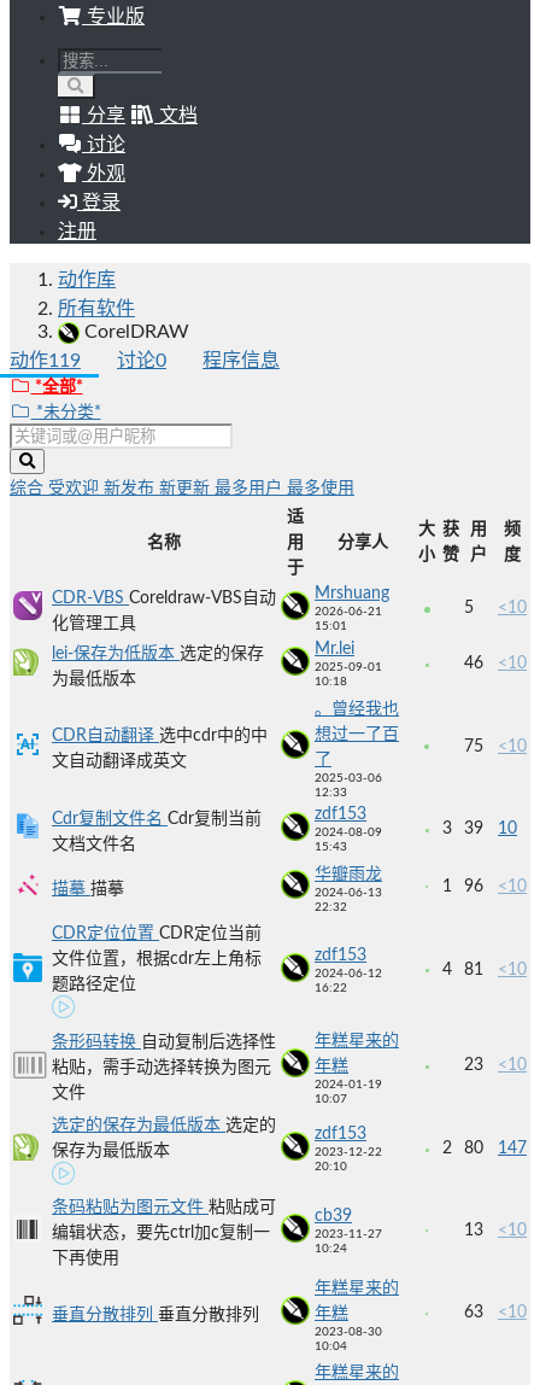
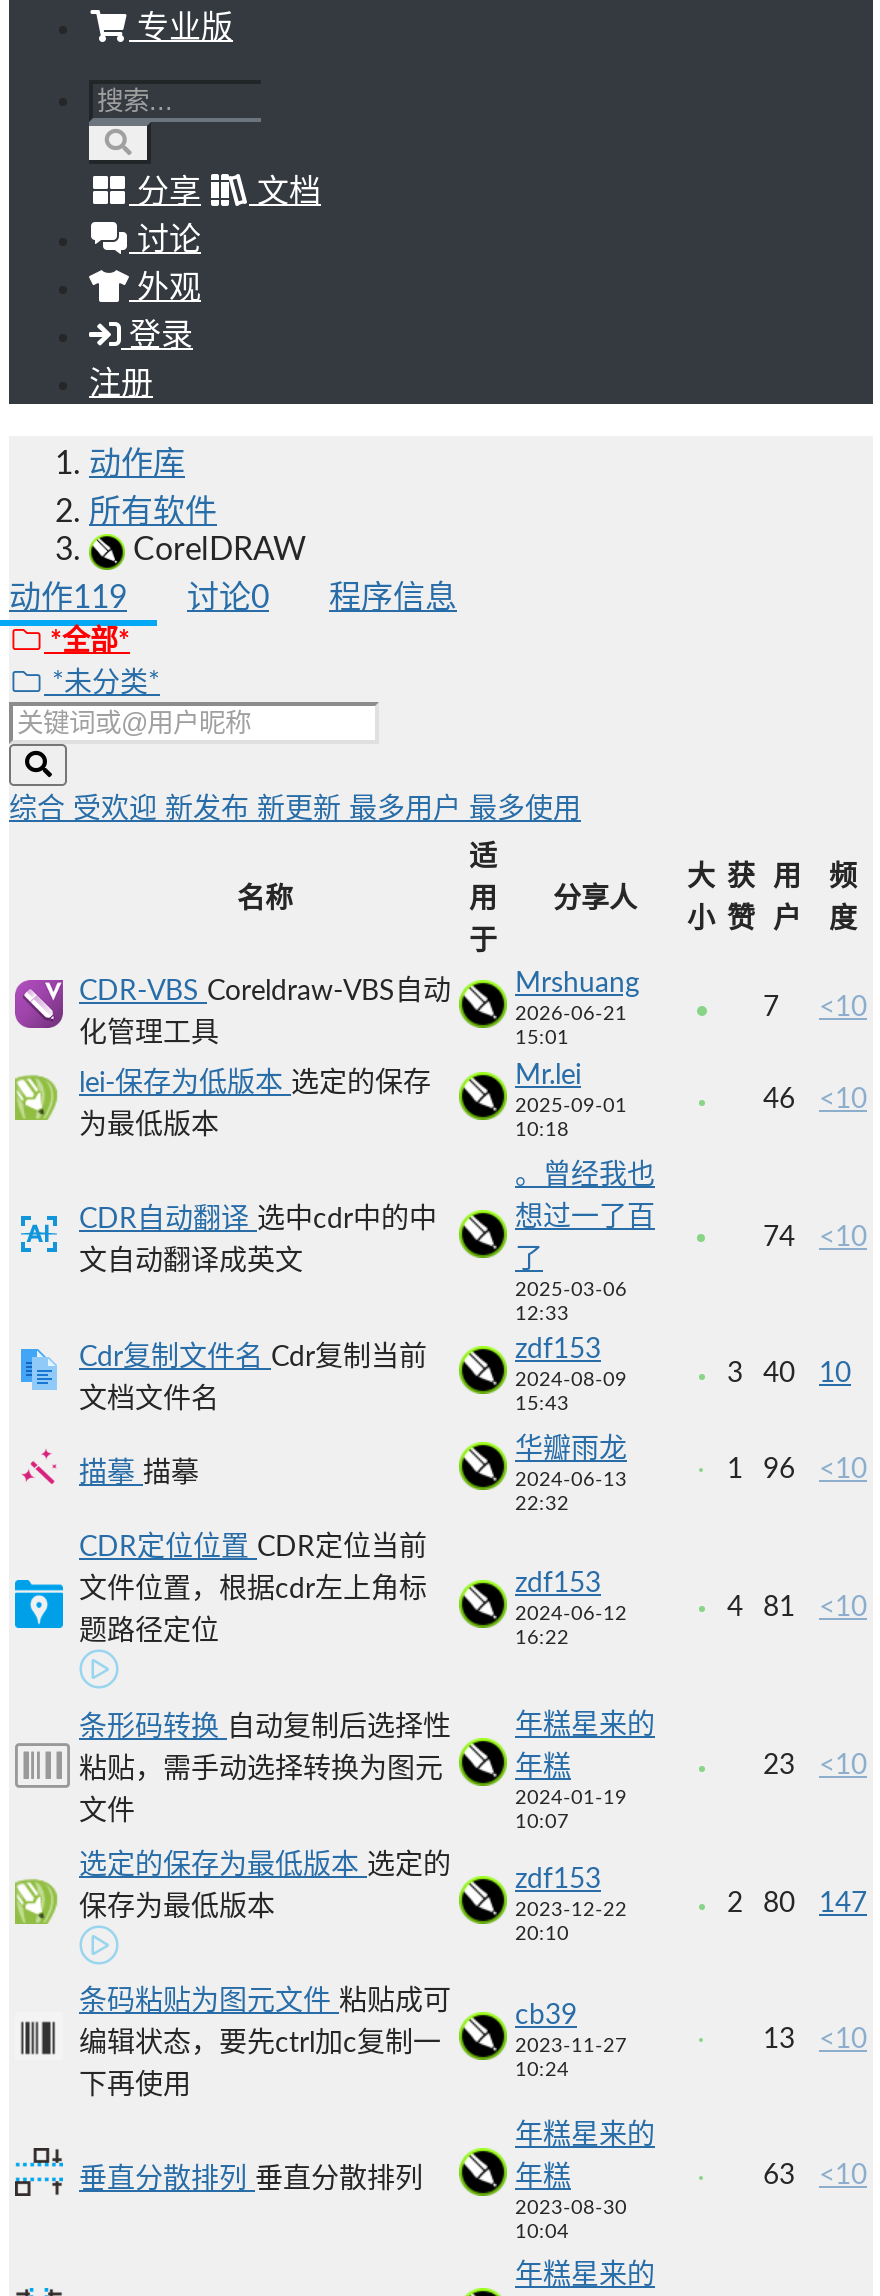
[464,600,527,616] 5 <10 -> [763,994,867,1022] 7 <10
[464,738,527,755] 75 <10 -> [763,1224,867,1252] 74 <10
[442,820,517,837] 3 39 10 -> [727,1360,851,1388] 3 40 10

